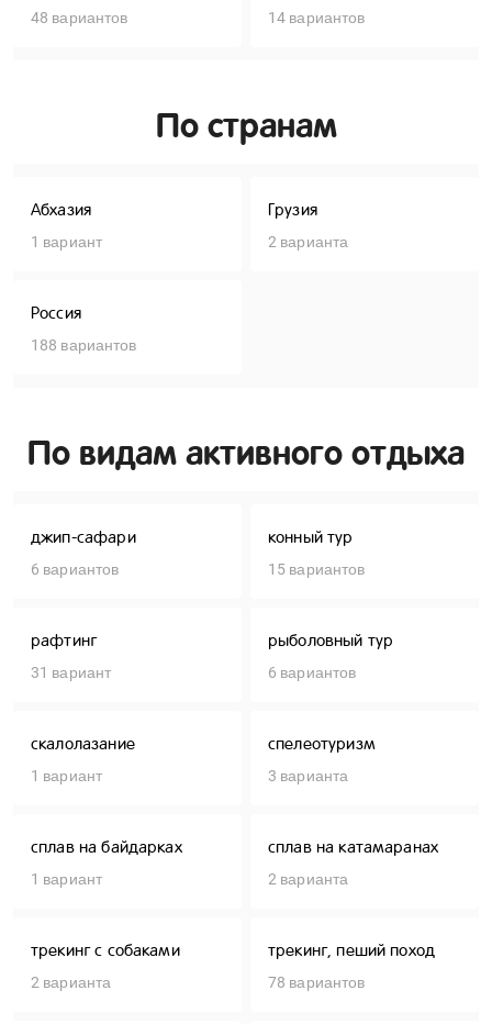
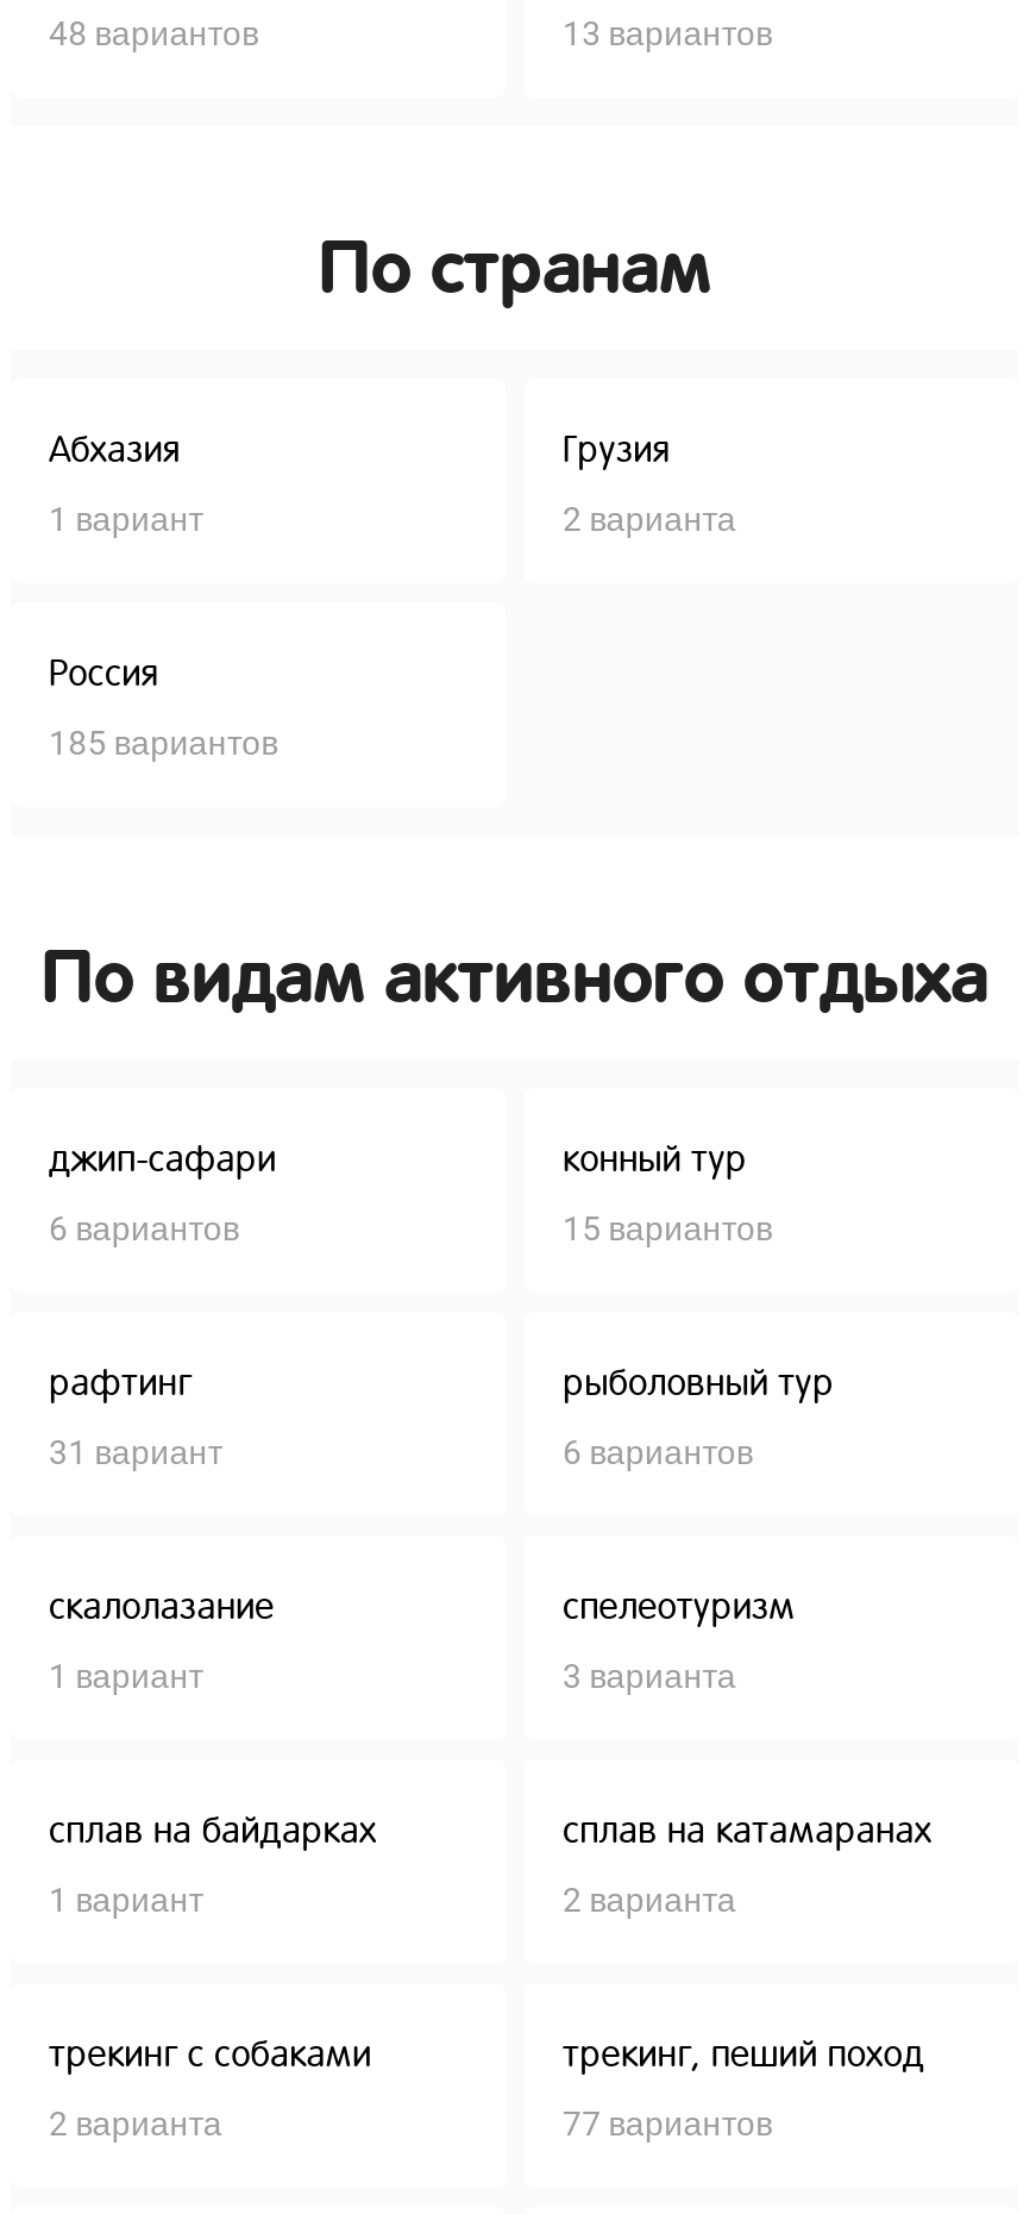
[268,9,365,26] 14 вариантов -> [563,14,772,52] 13 вариантов
[31,336,137,354] 188 вариантов -> [49,723,278,762] 185 вариантов
[268,973,365,991] 78 вариантов -> [563,2104,772,2142] 77 вариантов

